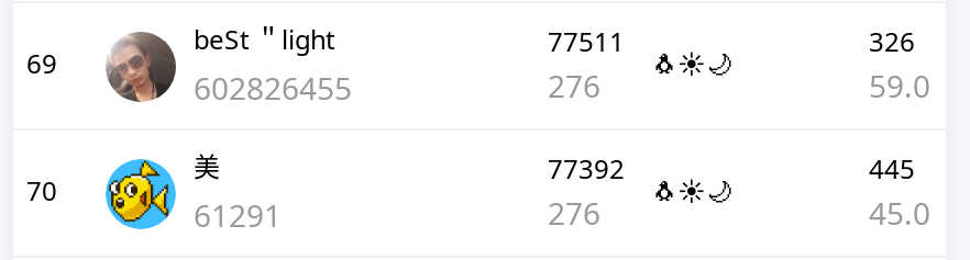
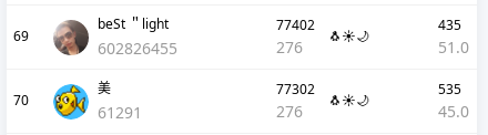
[548,23,625,60] 77511 -> [276,15,315,34] 77402
[869,23,915,60] 326 -> [438,15,461,34] 435
[869,65,930,106] 59.0 -> [438,37,469,58] 51.0
[548,150,625,188] 77392 -> [276,80,315,98] 77302
[869,150,915,188] 445 -> [438,80,461,98] 535

